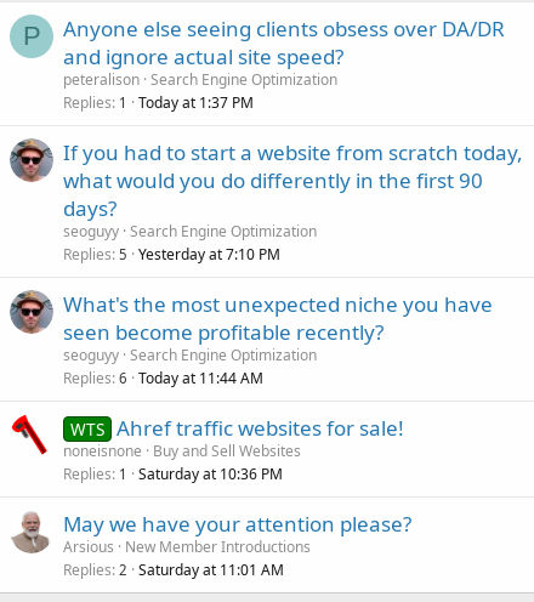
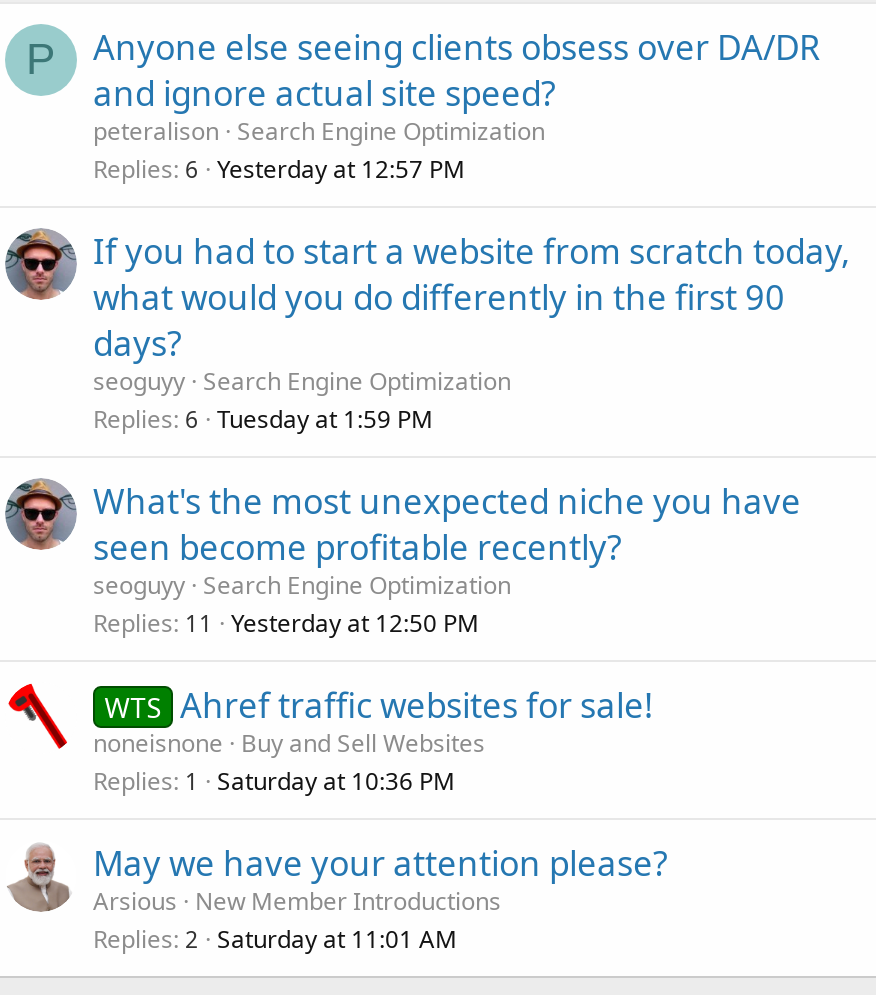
[63,92,254,113] Replies 1 Today at 1:37 PM -> [93,152,465,186] Replies 6 Yesterday at 12:57 PM
[63,244,280,265] Replies 5 Yesterday at 7:10 PM -> [93,402,433,436] Replies 6 Tuesday at 1:59 PM
[63,368,263,388] Replies 6 Today at 11:44 AM -> [93,606,479,640] Replies 11 Yesterday at 12:50 PM

